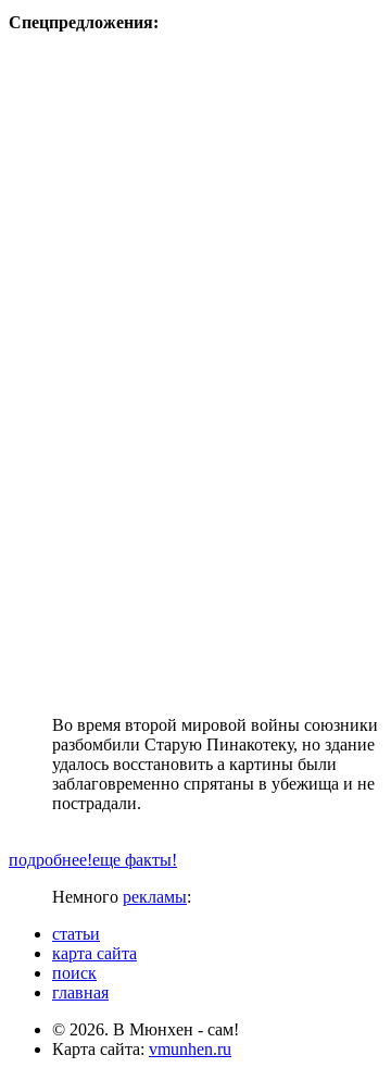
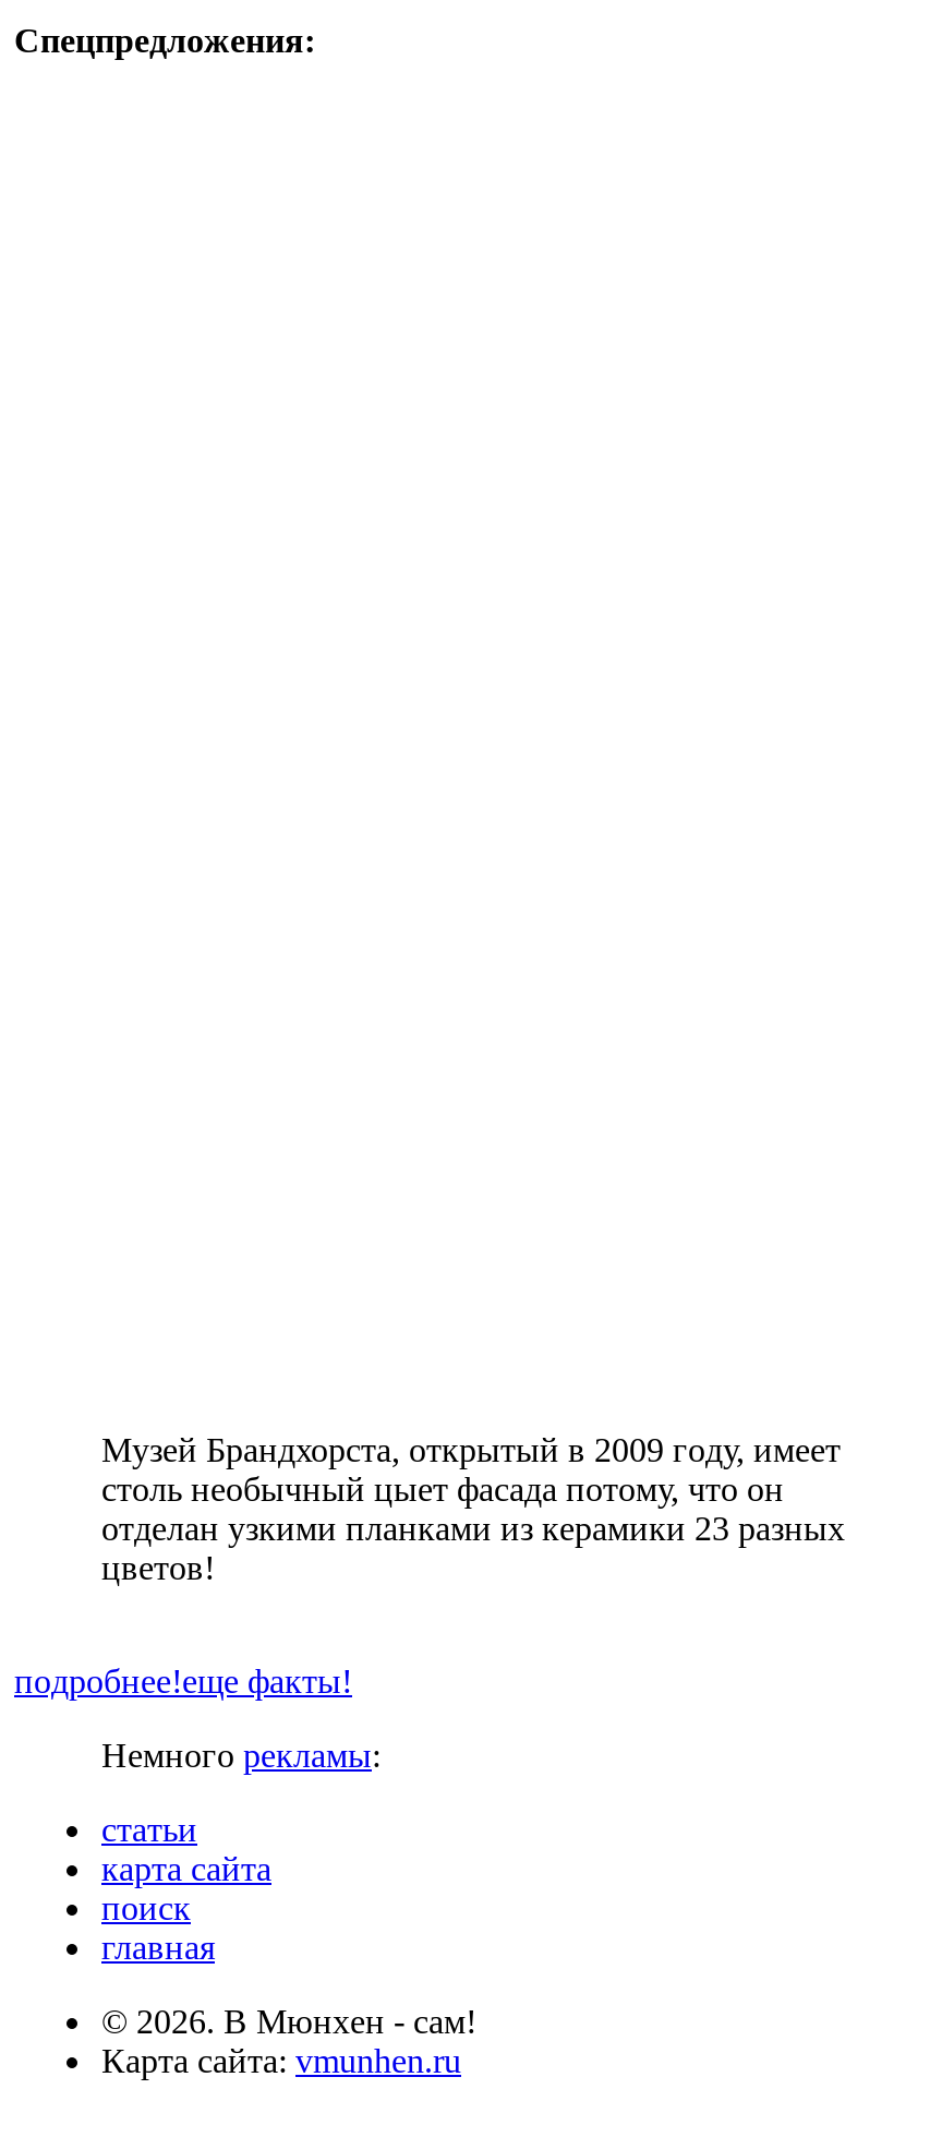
[52,715,378,812] Во время второй мировой войны союзники | разбомбили Старую Пинакотеку, но здание | удалось восстановить а картины были | заблаговременно спрятаны в убежища и не | пострадали. -> [101,1431,845,1586] Музей Брандхорста, открытый в 2009 году, имеет | столь необычный цыет фасада потому, что он | отделан узкими планками из керамики 23 разных | цветов!

